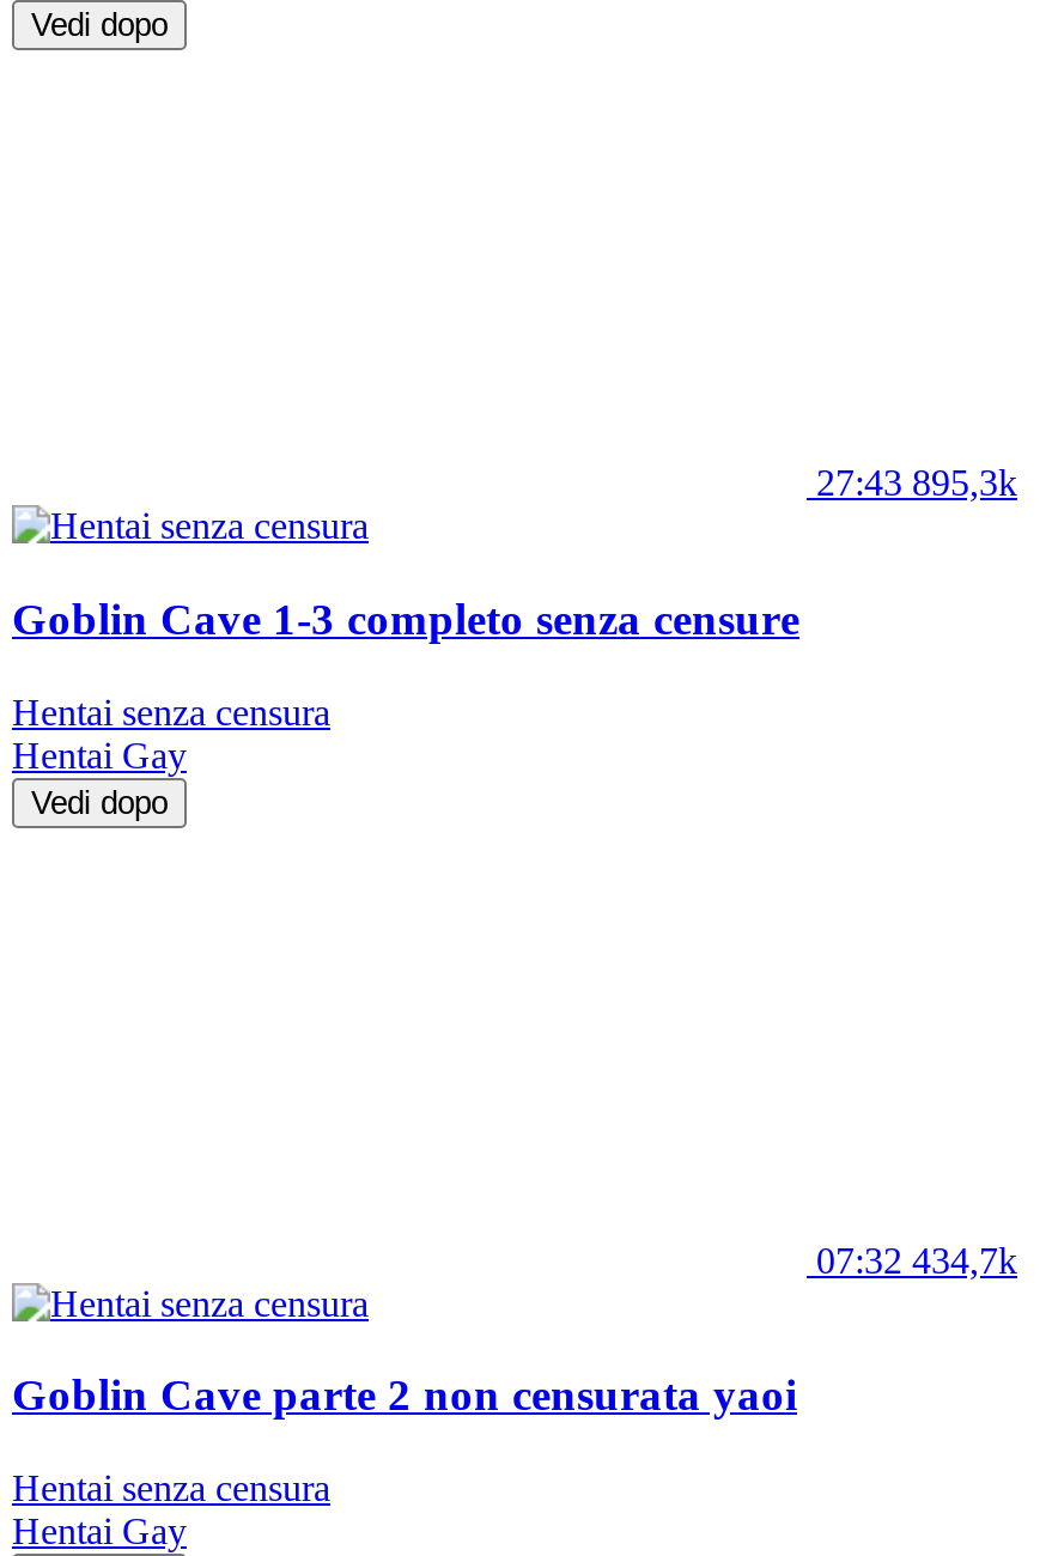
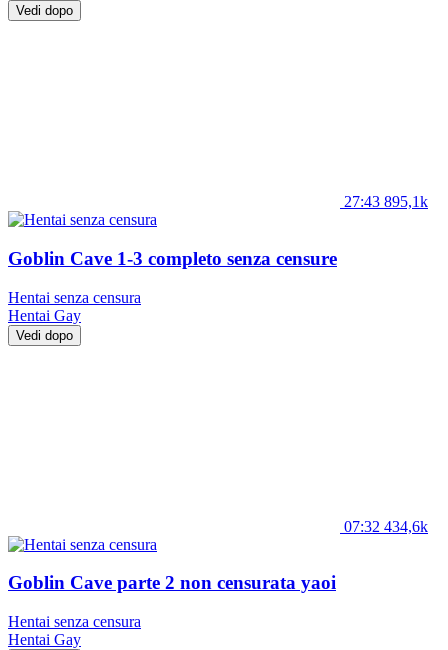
[816,462,1017,503] 27:43 895,3k -> [344,193,428,210] 27:43 895,1k
[816,1239,1017,1280] 07:32 434,7k -> [344,518,428,535] 07:32 434,6k

